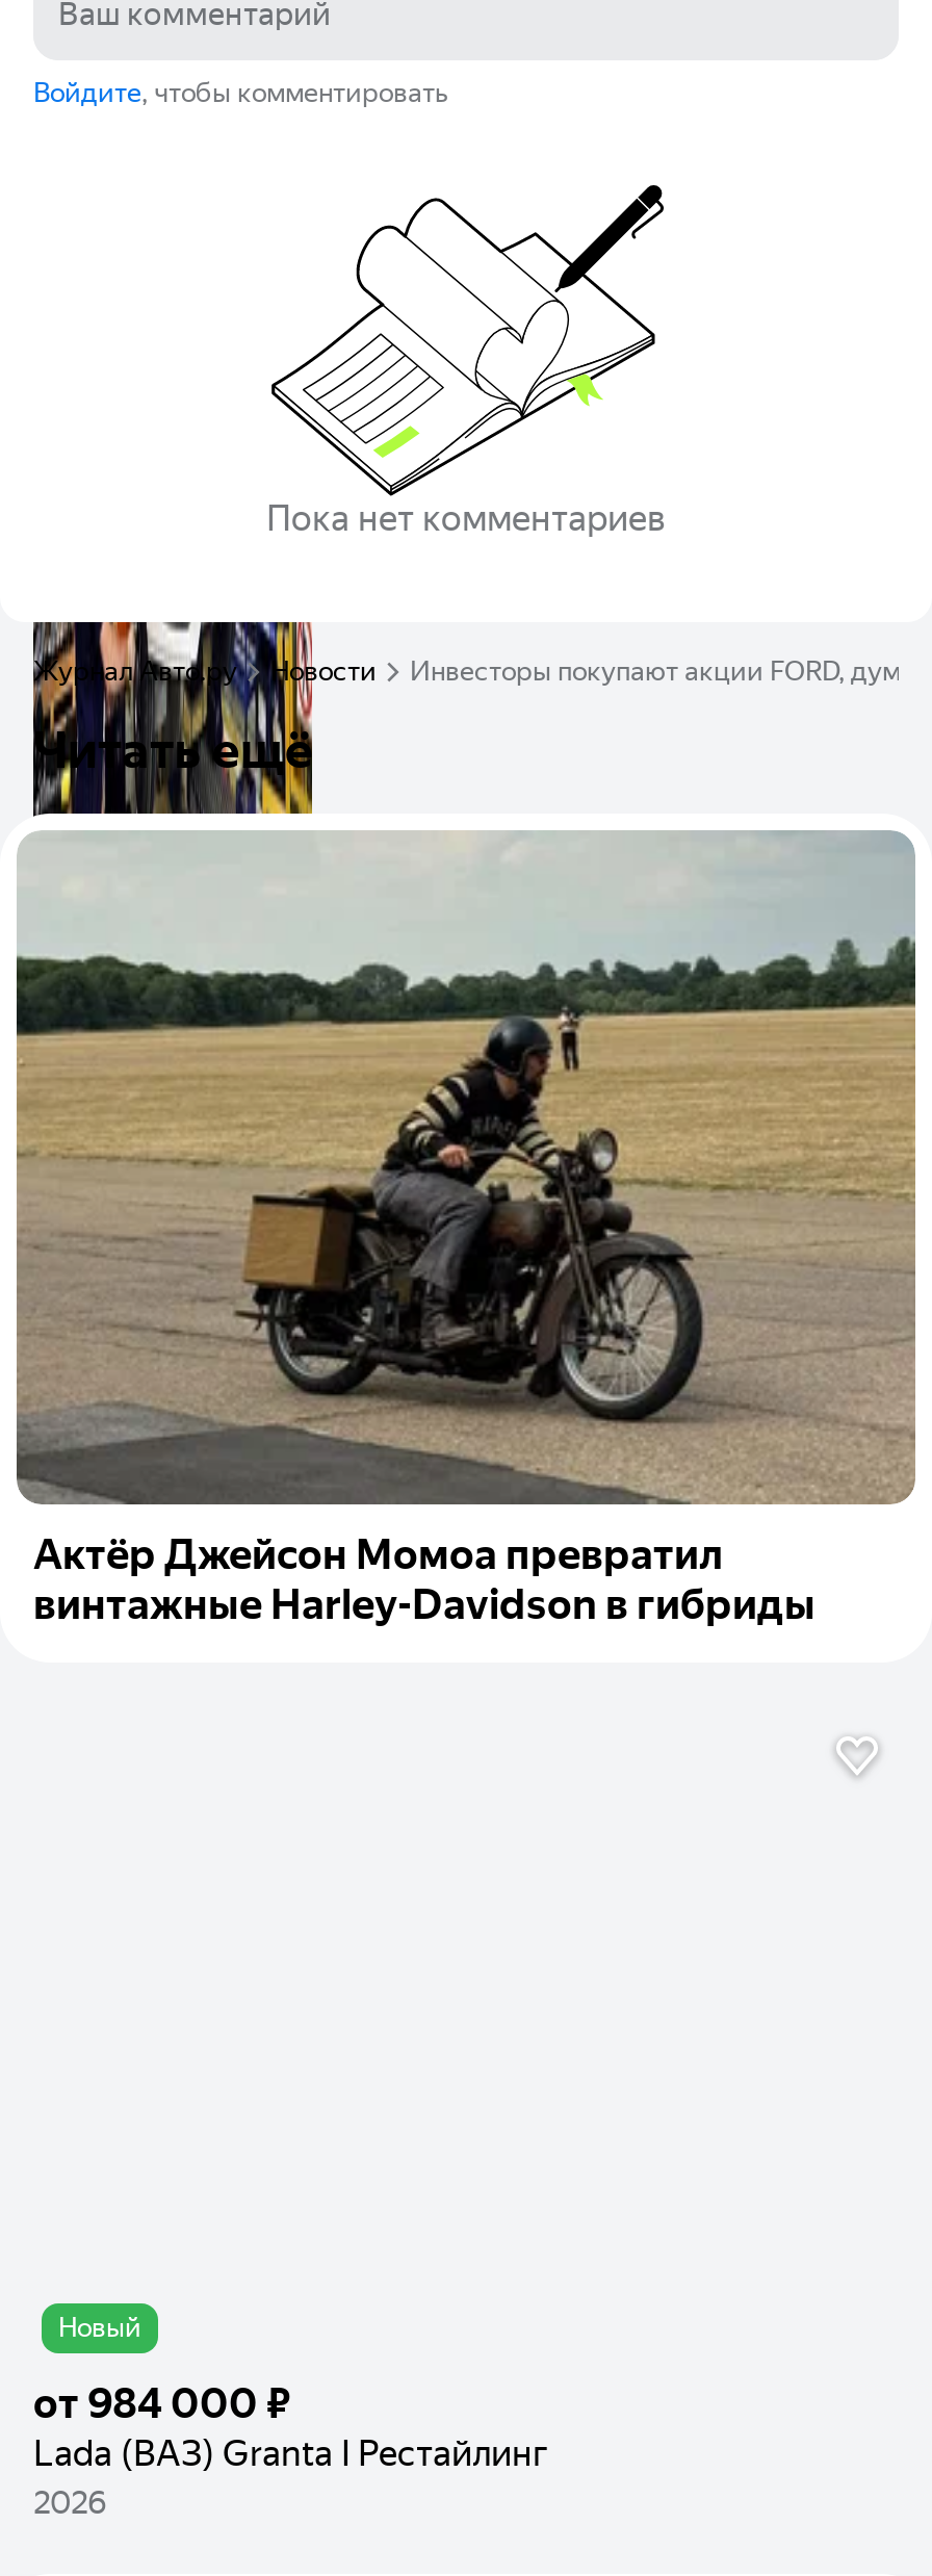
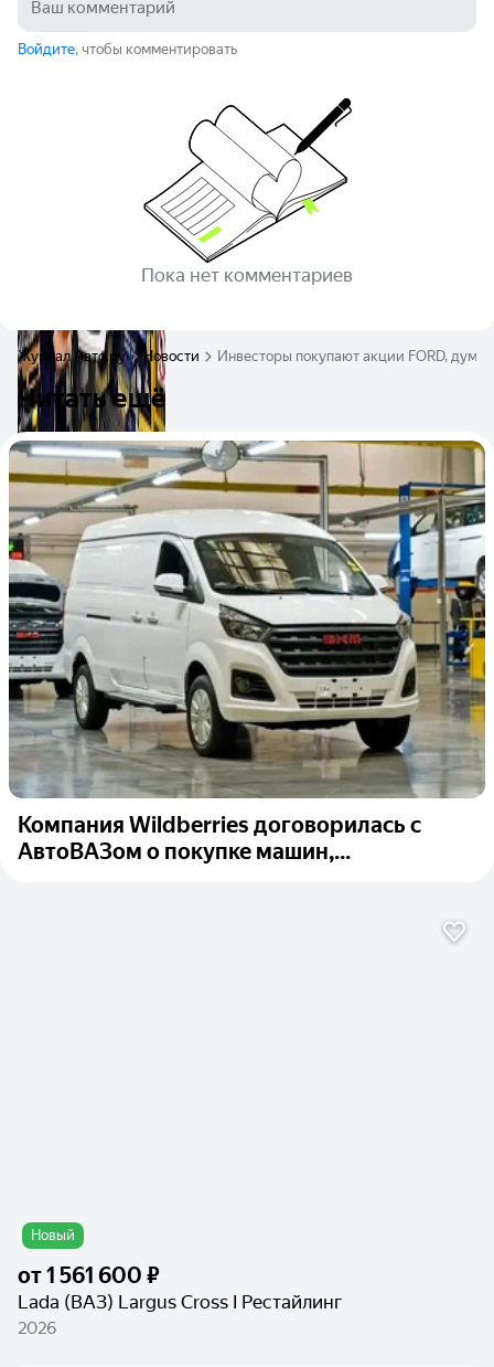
[15,830,917,1629] [image] | Актёр Джейсон Момоа превратил | винтажные Harley-Davidson в гибриды -> [8,441,486,865] [image] | Компания Wildberries договорилась с | АвтоВАЗом о покупке машин,...
[33,2378,547,2474] от 984 000 ₽ | Lada (ВАЗ) Granta I Рестайлинг -> [18,1262,342,1313] от 1 561 600 ₽ | Lada (ВАЗ) Largus Cross I Рестайлинг

